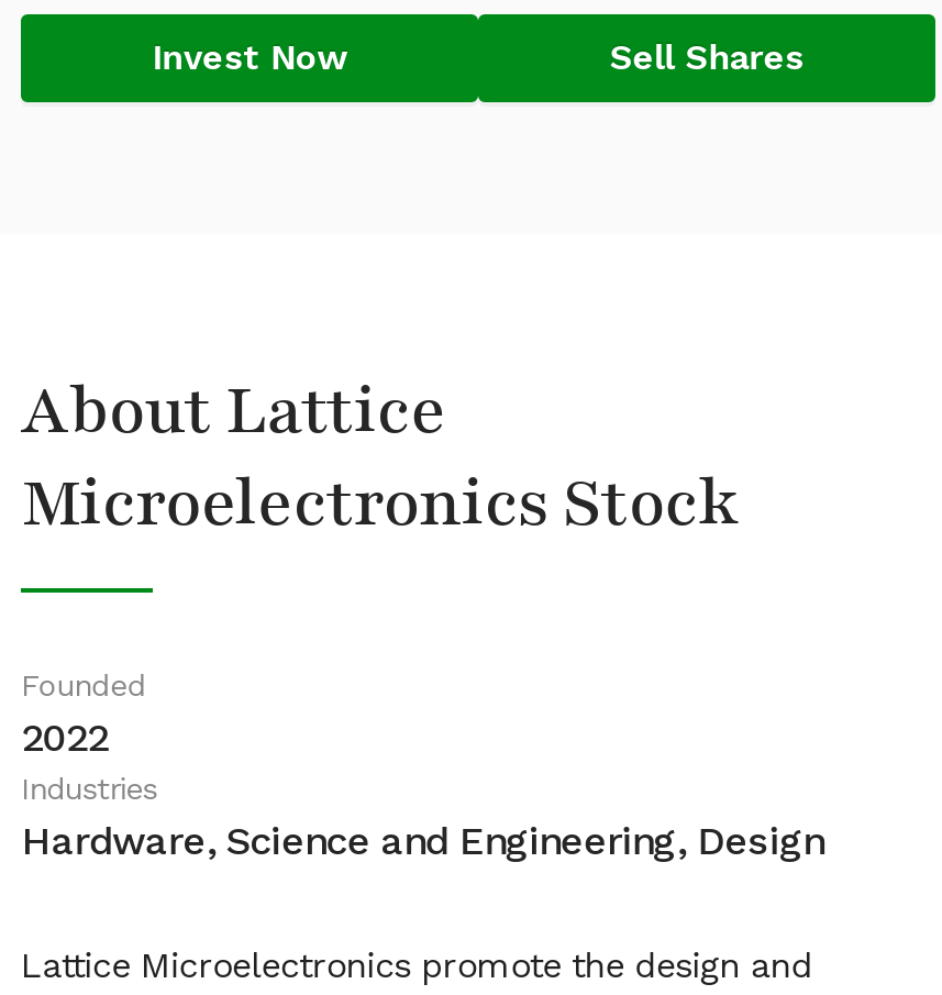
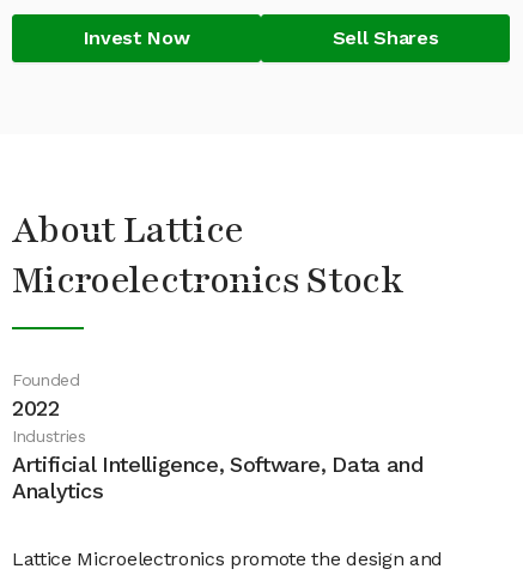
[21,817,824,863] Hardware, Science and Engineering, Design -> [12,452,423,503] Artificial Intelligence, Software, Data and | Analytics

